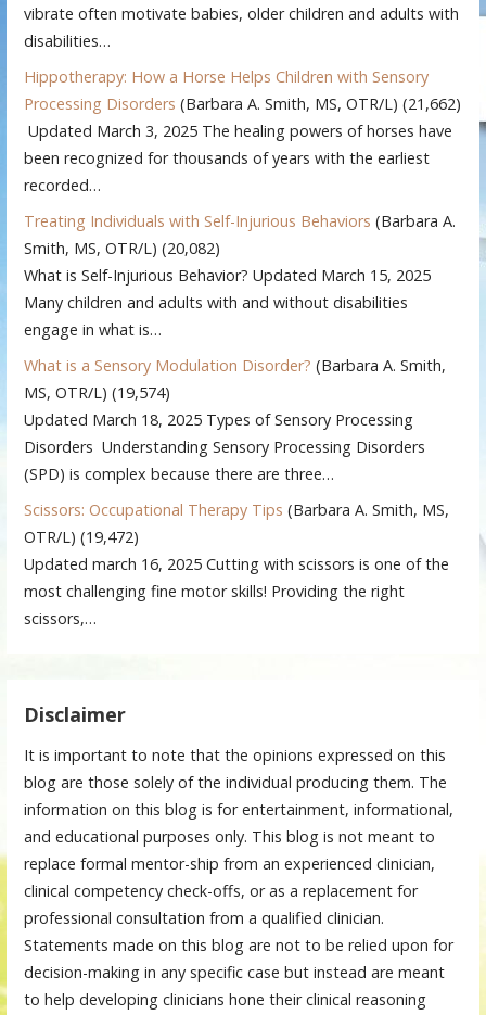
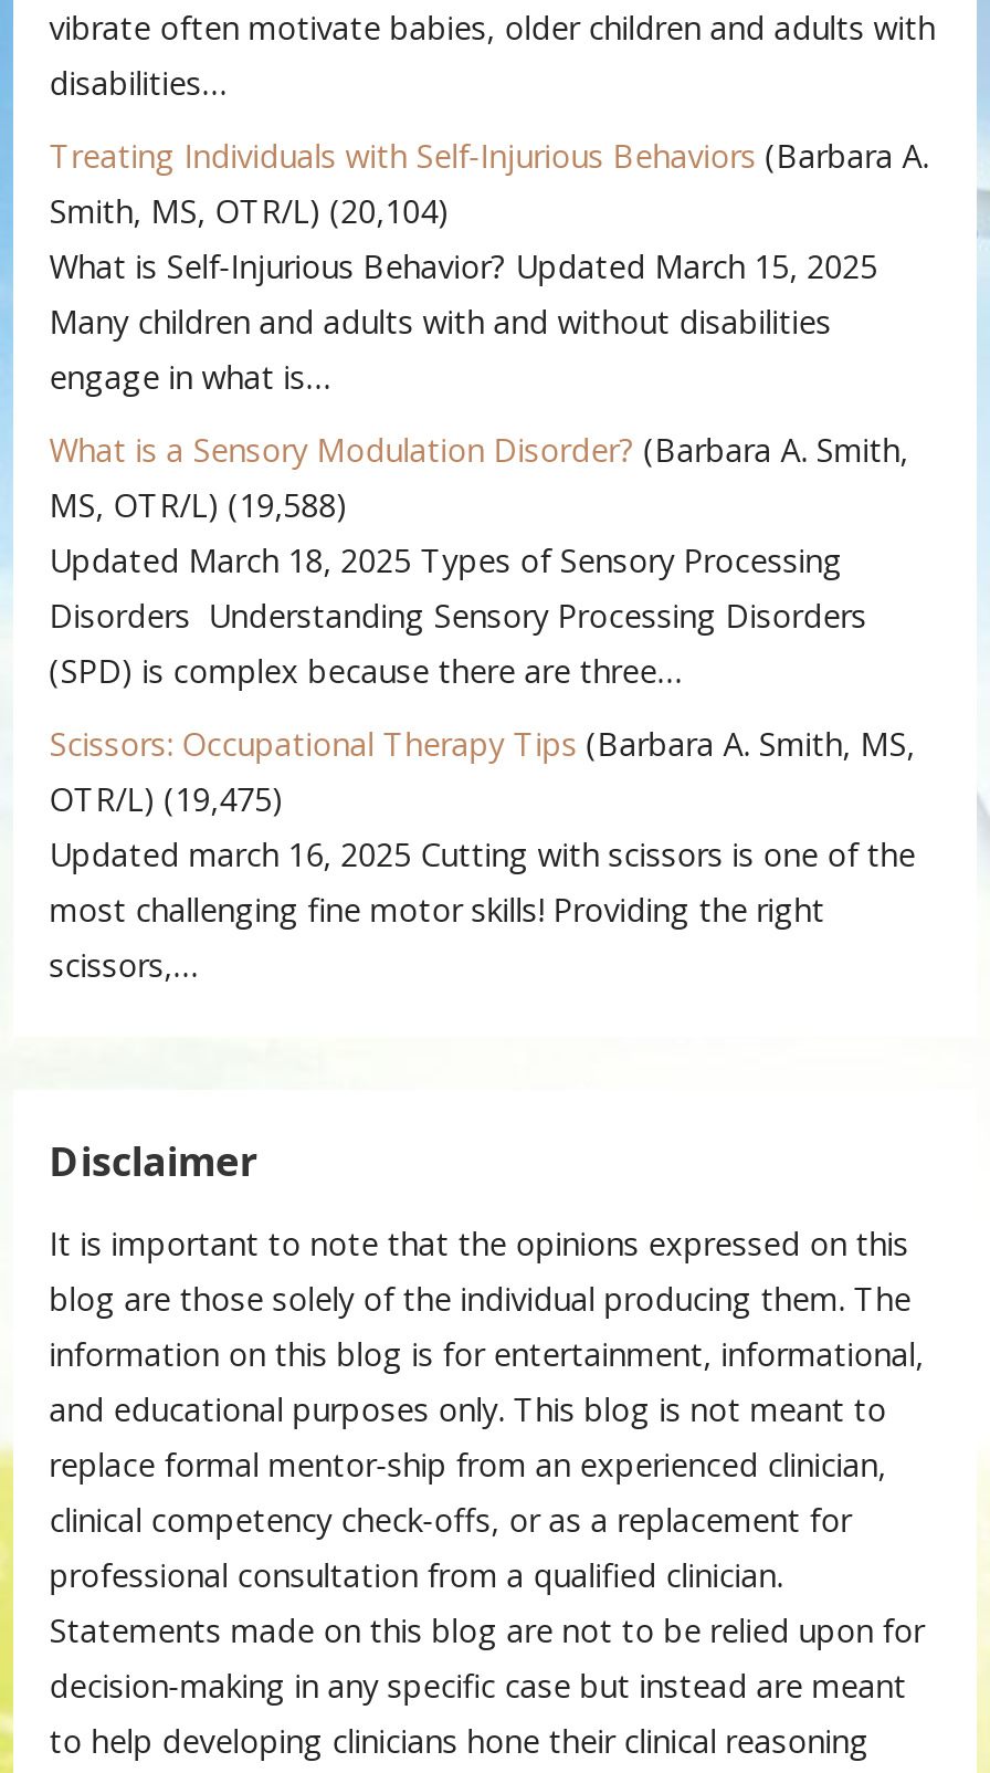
[24,67,461,196] Hippotherapy: How a Horse Helps Children with Sensory | Processing Disorders (Barbara A. Smith, MS, OTR/L) (21,662) | Updated March 3, 2025 The healing powers of horses have | been recognized for thousands of years with the earliest | recorded… -> none
[24,238,220,259] Smith, MS, OTR/L) (20,082) -> [49,191,449,233] Smith, MS, OTR/L) (20,104)
[24,383,171,403] MS, OTR/L) (19,574) -> [49,485,347,527] MS, OTR/L) (19,588)
[24,527,139,548] OTR/L) (19,472) -> [49,779,283,821] OTR/L) (19,475)

